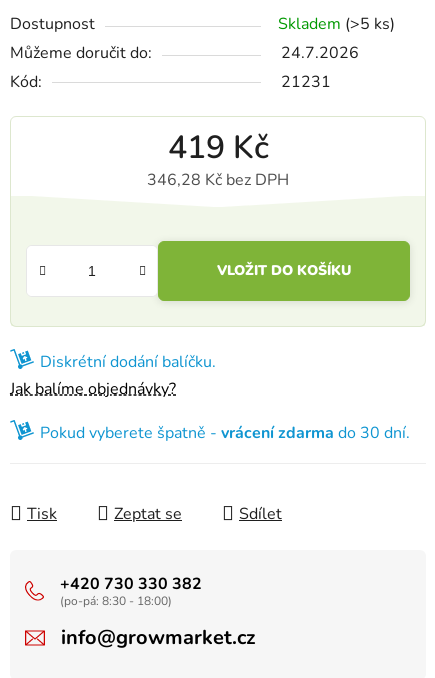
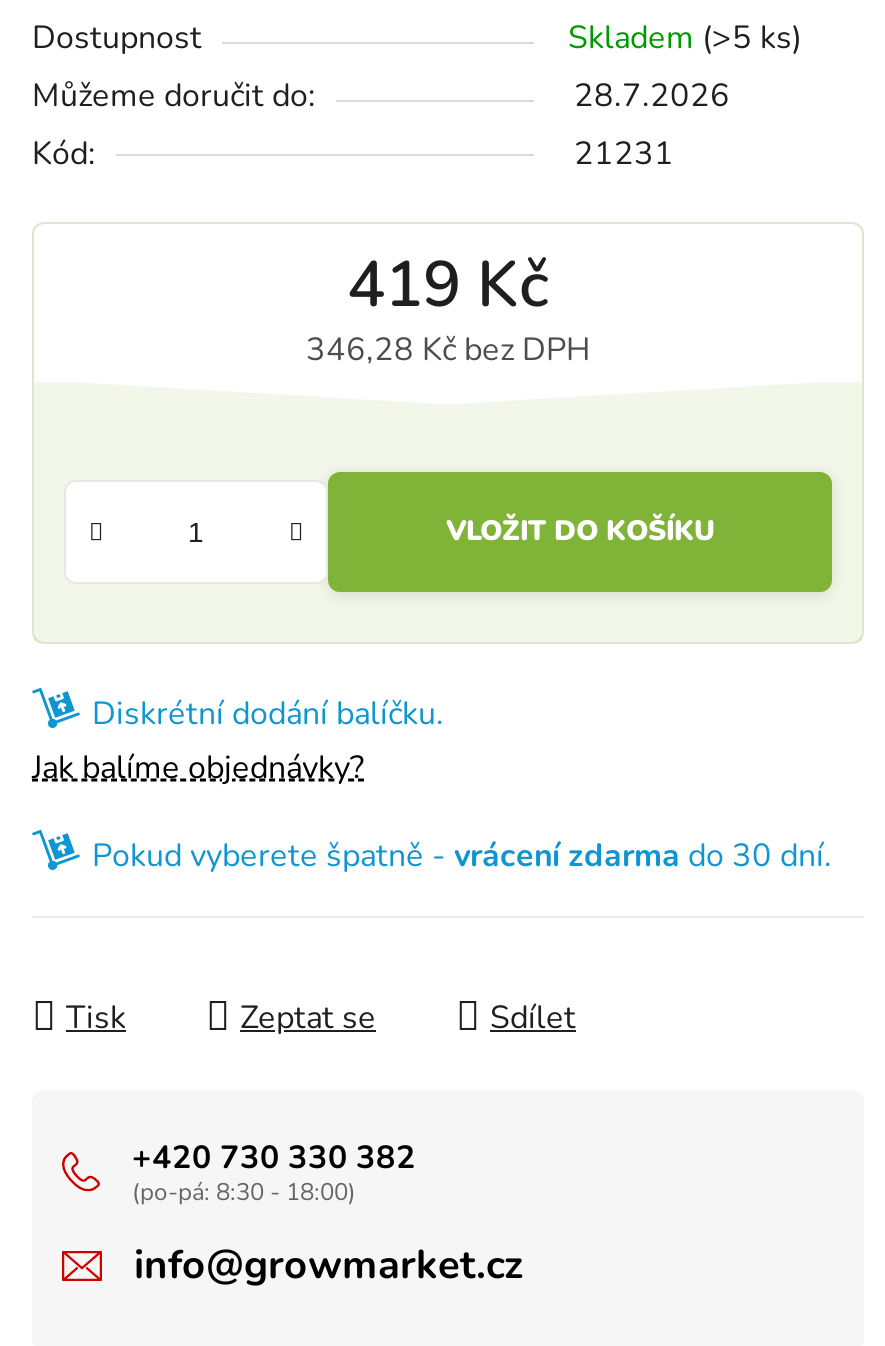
[281,42,359,64] 24.7.2026 -> [574,74,730,118] 28.7.2026

